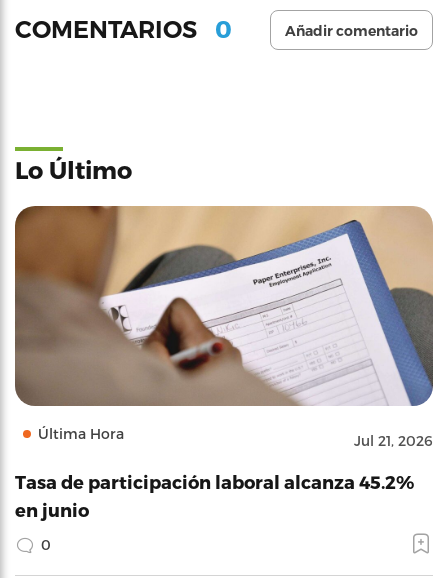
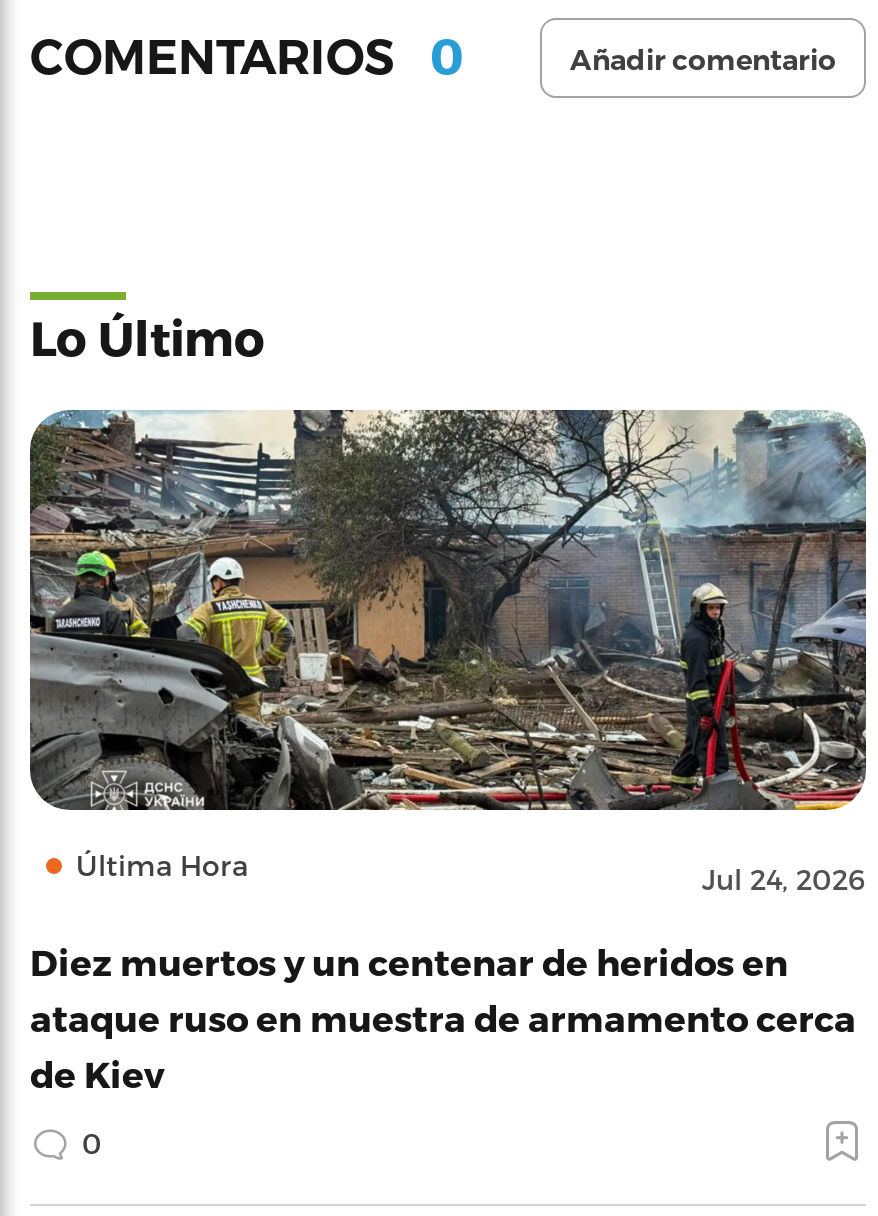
[14,205,434,449] [image] | Jul 21, 2026 -> [28,408,868,895] [image] | Jul 24, 2026
[15,471,414,520] Tasa de participación laboral alcanza 45.2% | en junio -> [30,939,856,1093] Diez muertos y un centenar de heridos en | ataque ruso en muestra de armamento cerca | de Kiev

